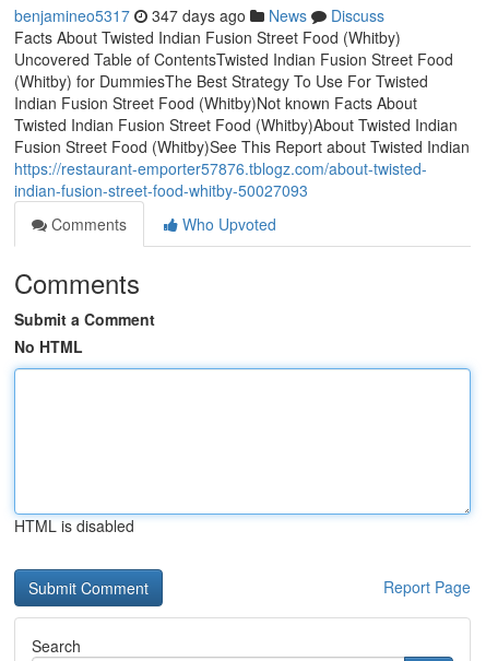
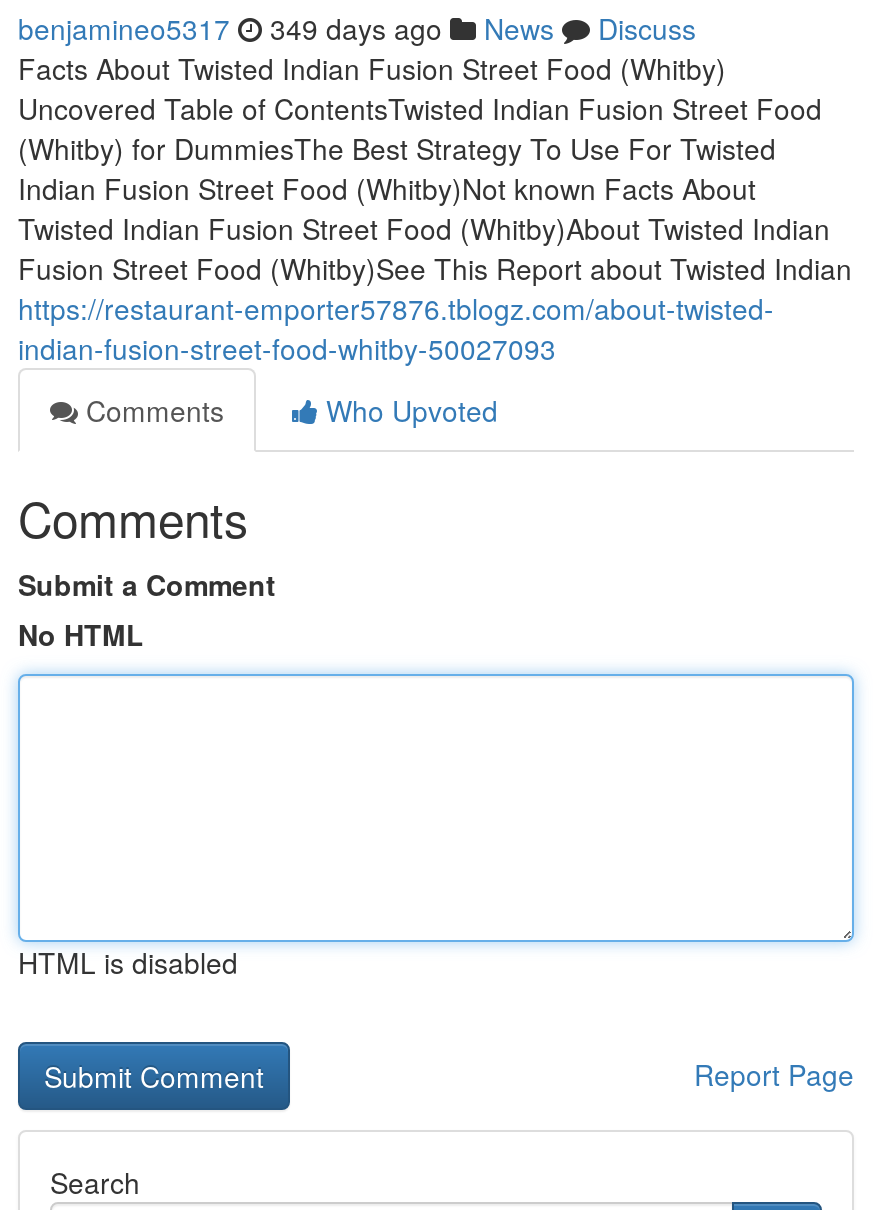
[14,4,384,26] benjamineo5317 347 days ago News Discuss -> [18,8,696,48] benjamineo5317 349 days ago News Discuss

